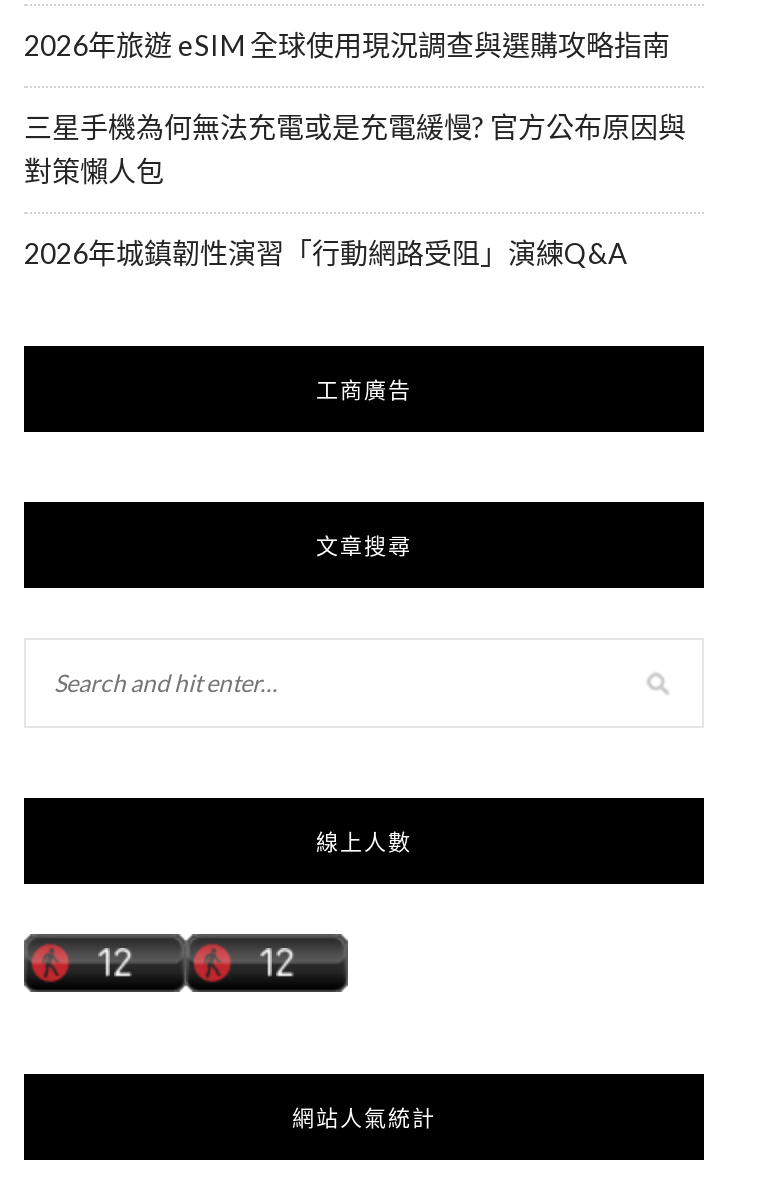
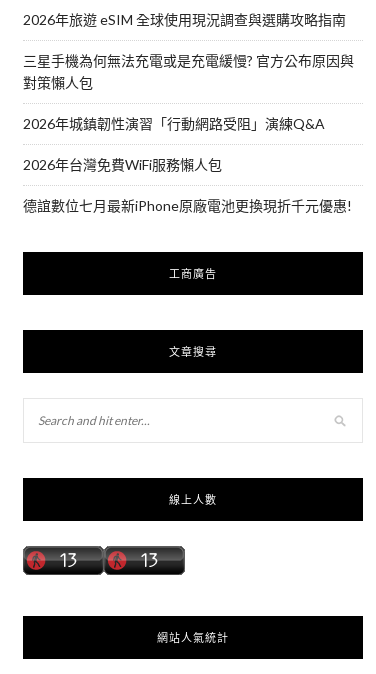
none -> [23,156,352,214] 2026年台灣免費WiFi服務懶人包 | 德誼數位七月最新iPhone原廠電池更換現折千元優惠!

